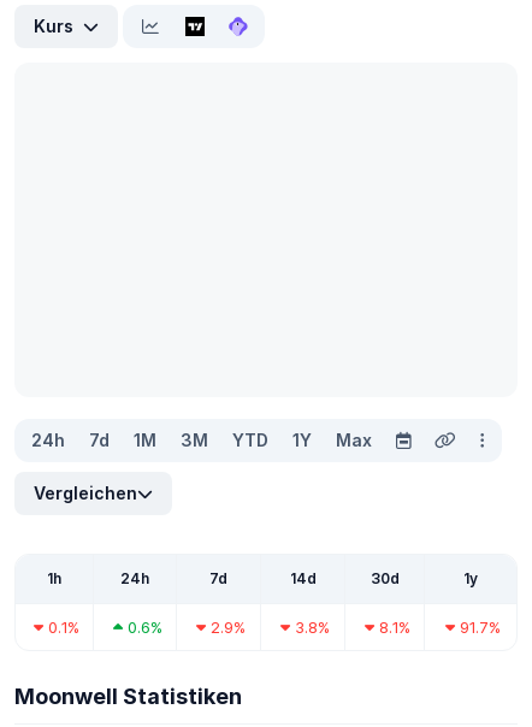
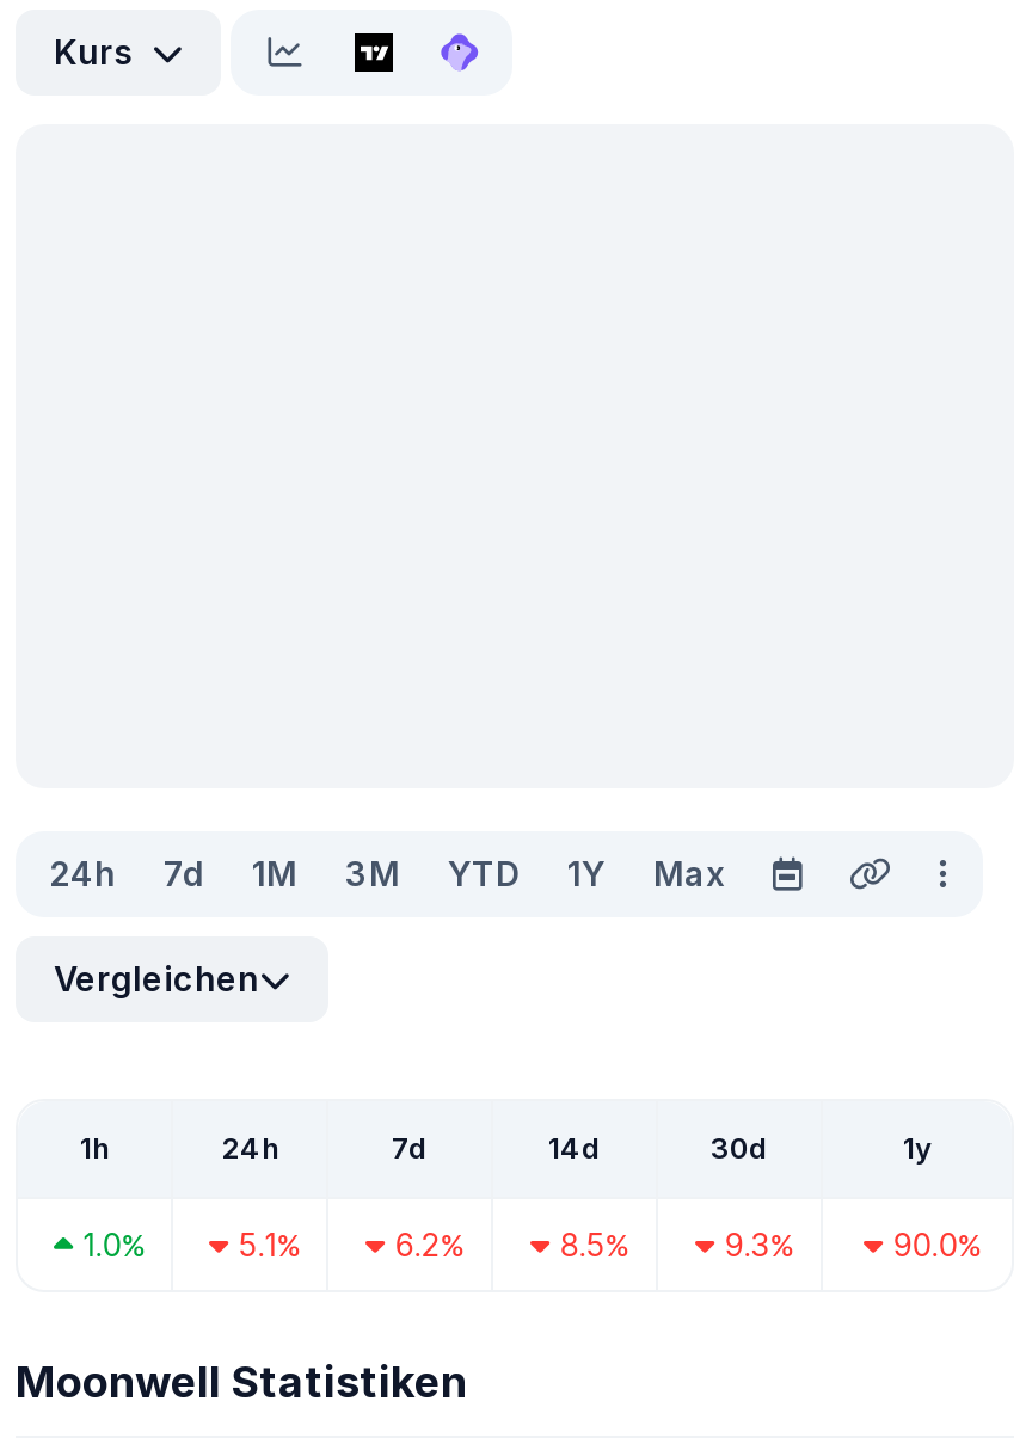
[48,617,80,637] 0.1% -> [83,1225,145,1264] 1.0%
[127,617,162,637] 0.6% -> [238,1225,300,1264] 5.1%
[211,617,246,637] 2.9% -> [394,1225,464,1264] 6.2%
[295,617,330,637] 3.8% -> [559,1225,629,1264] 8.5%
[379,617,410,637] 8.1% -> [724,1225,793,1264] 9.3%
[460,617,501,637] 91.7% -> [892,1225,981,1264] 90.0%

